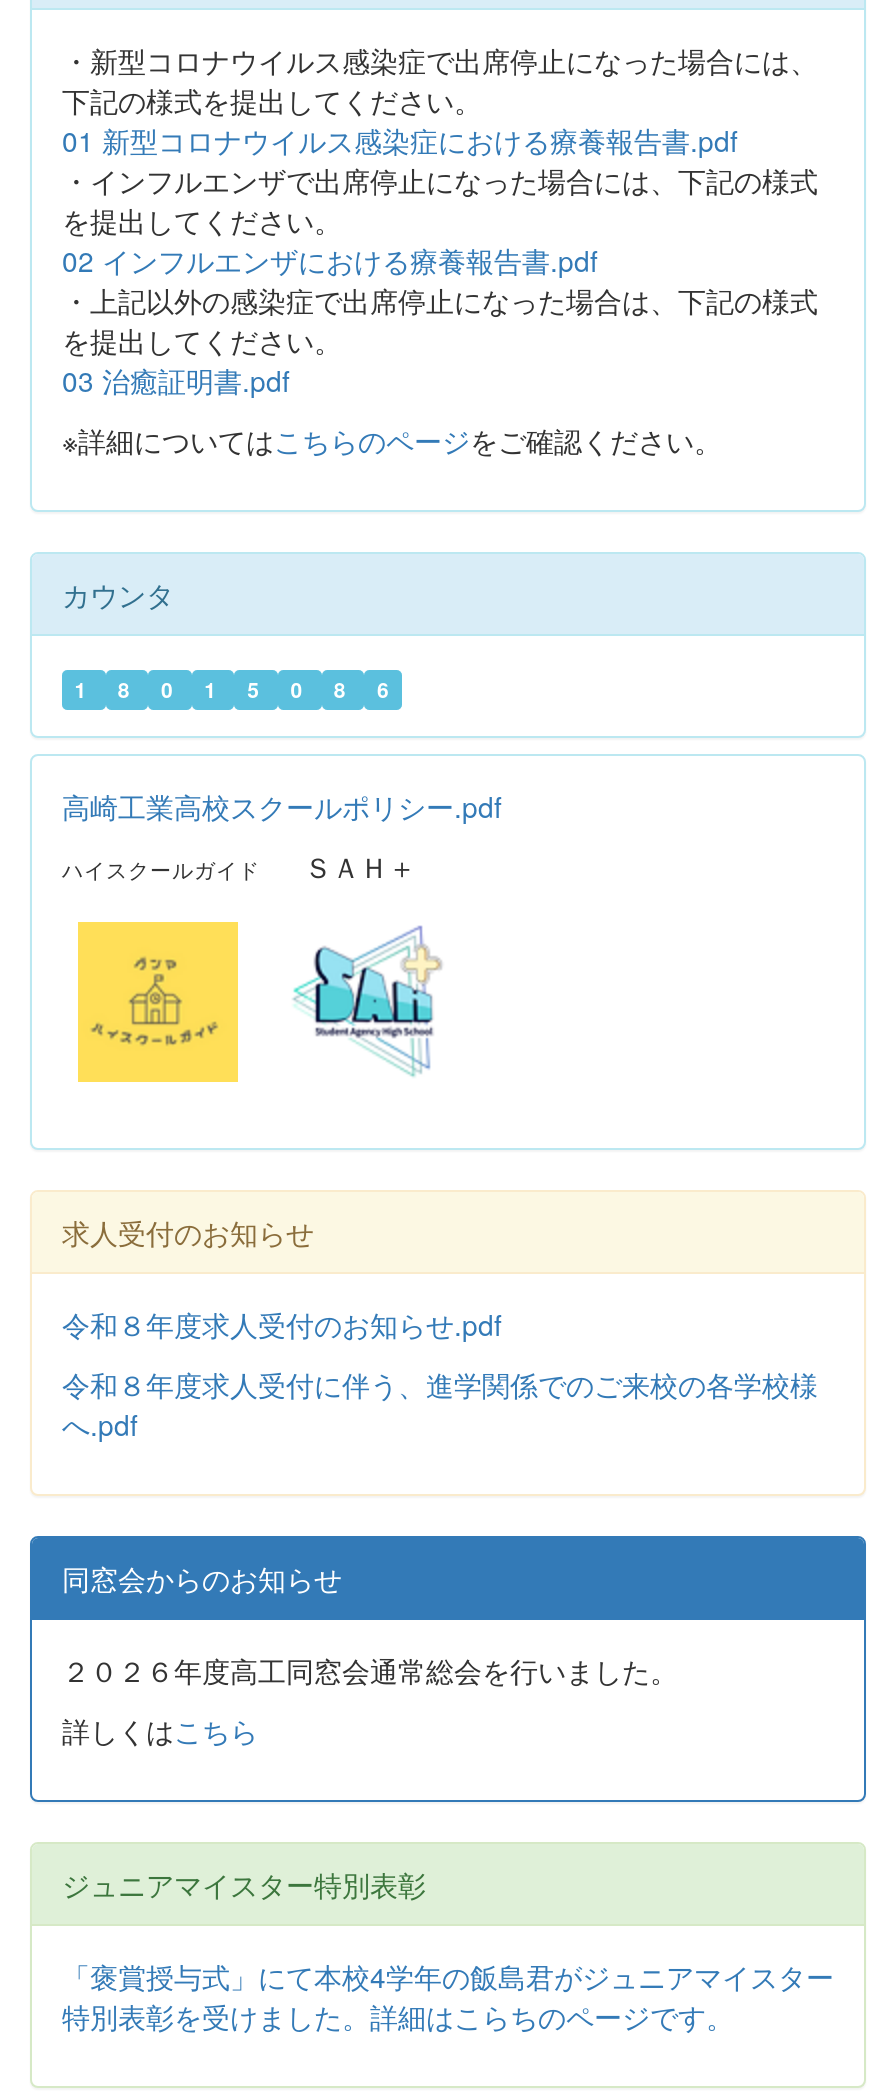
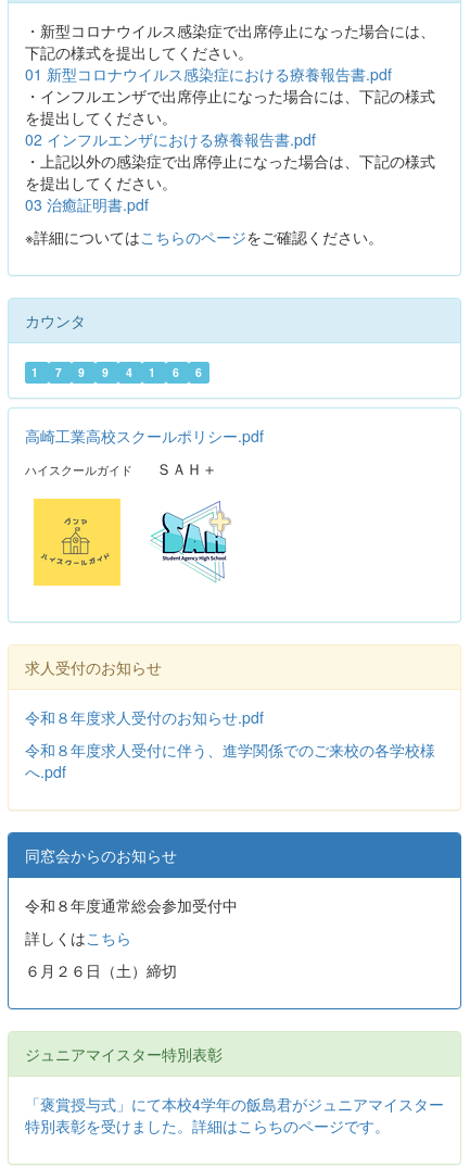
[118,674,179,704] 8 | 0 -> [55,364,135,380] 7 | 9 | 9 | 4
[247,674,352,704] 5 | 0 | 8 -> [172,364,182,380] 6
[62,1650,678,1690] ２０２６年度高工同窓会通常総会を行いました。 -> [25,894,238,916] 令和８年度通常総会参加受付中
none -> [25,959,177,981] ６月２６日（土）締切

